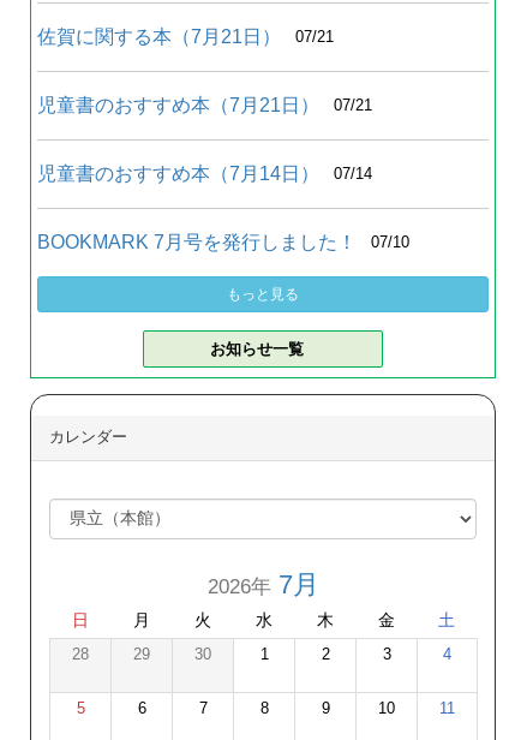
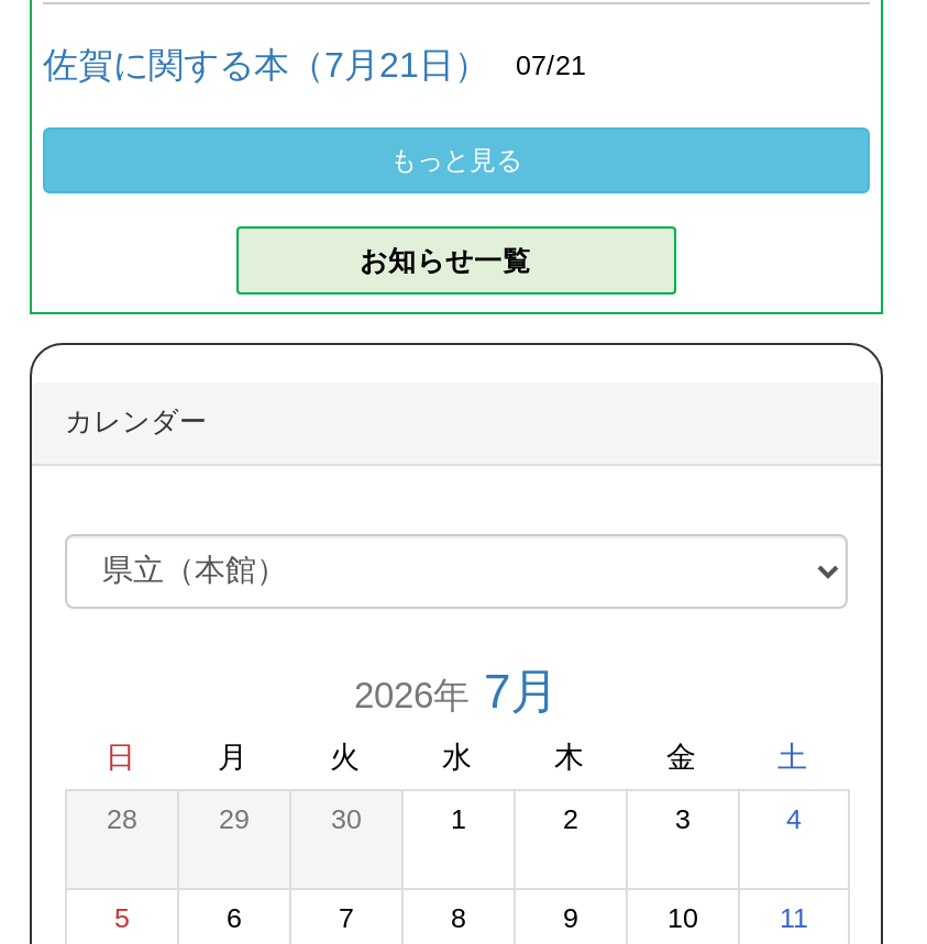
[37,95,409,252] 児童書のおすすめ本（7月21日） | 07/21 | 児童書のおすすめ本（7月14日） | 07/14 | BOOKMARK 7月号を発行しました！ | 07/10 -> none

